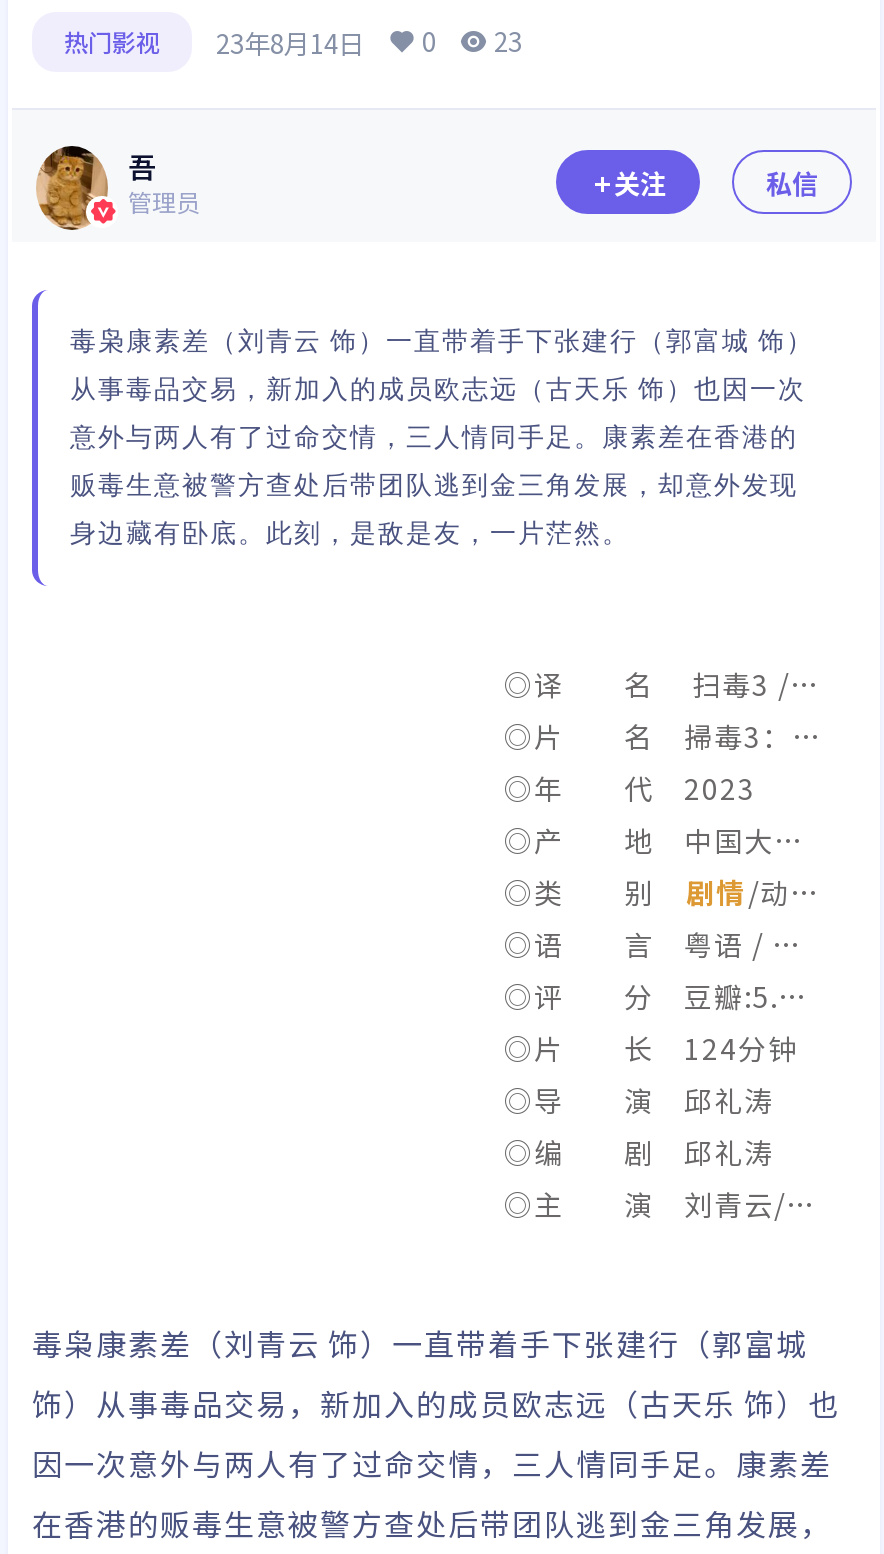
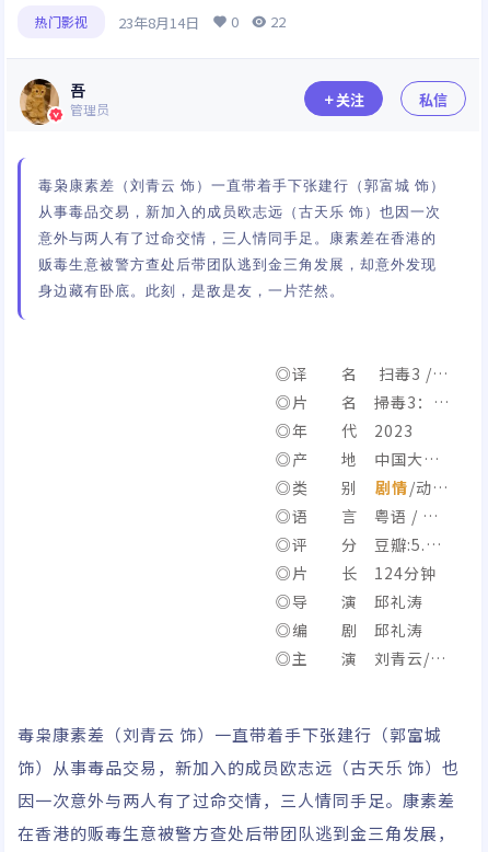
[64,22,522,61] 热门影视 23年8月14日 0 23 -> [35,11,286,32] 热门影视 23年8月14日 0 22

